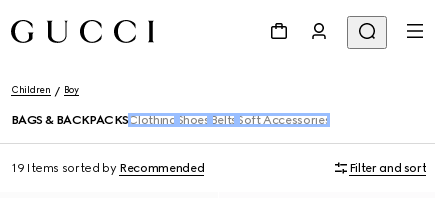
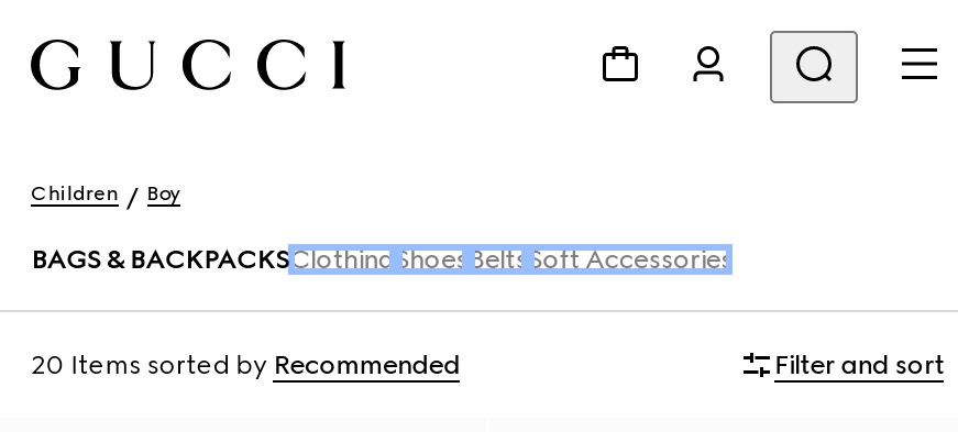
[11,161,204,175] 19 Items sorted by Recommended -> [31,350,460,380] 20 Items sorted by Recommended

